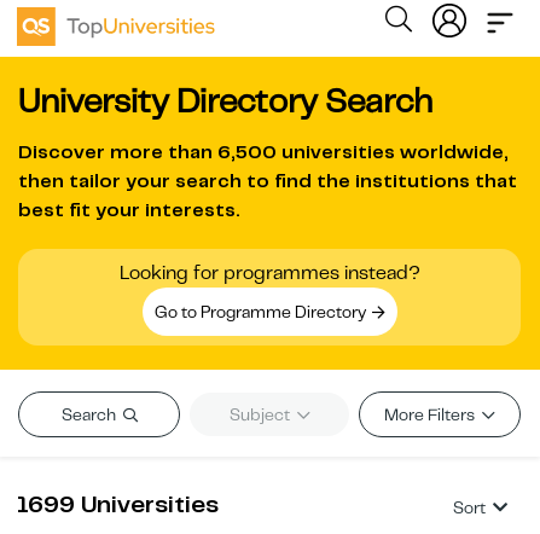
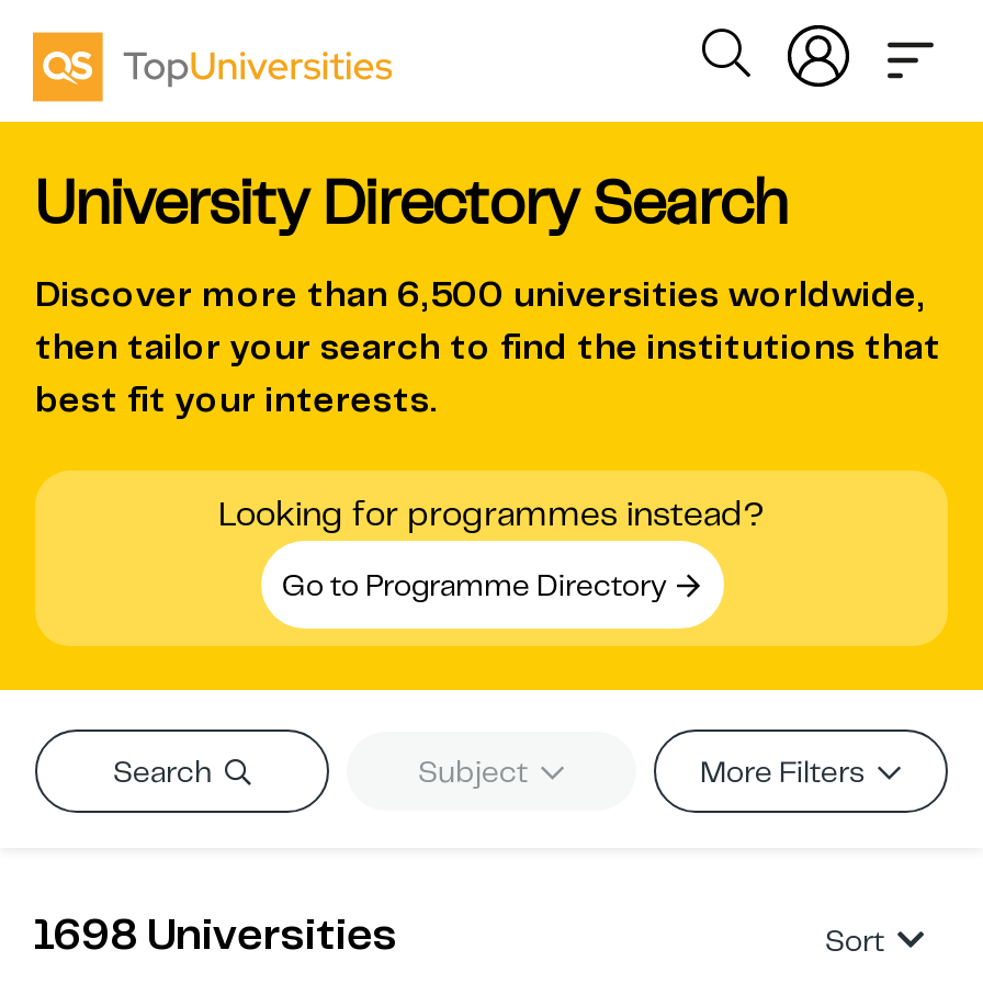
[17,489,219,520] 1699 Universities -> [33,907,397,962] 1698 Universities

